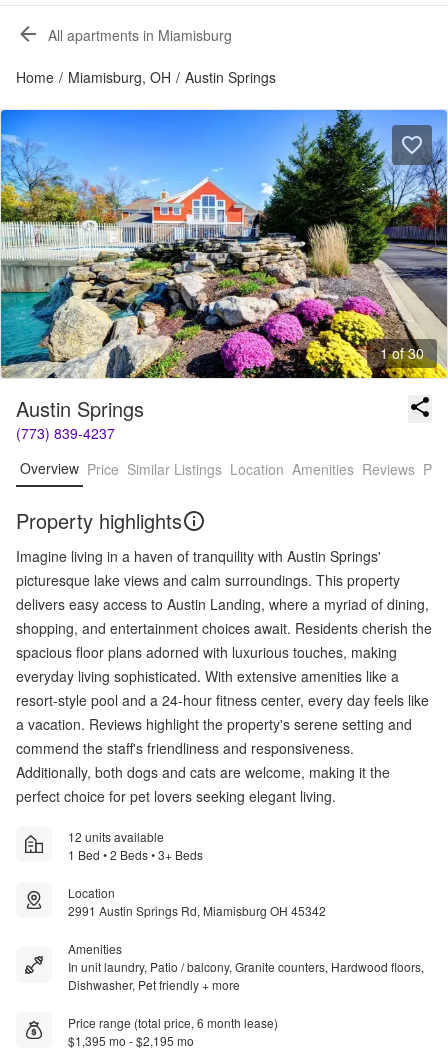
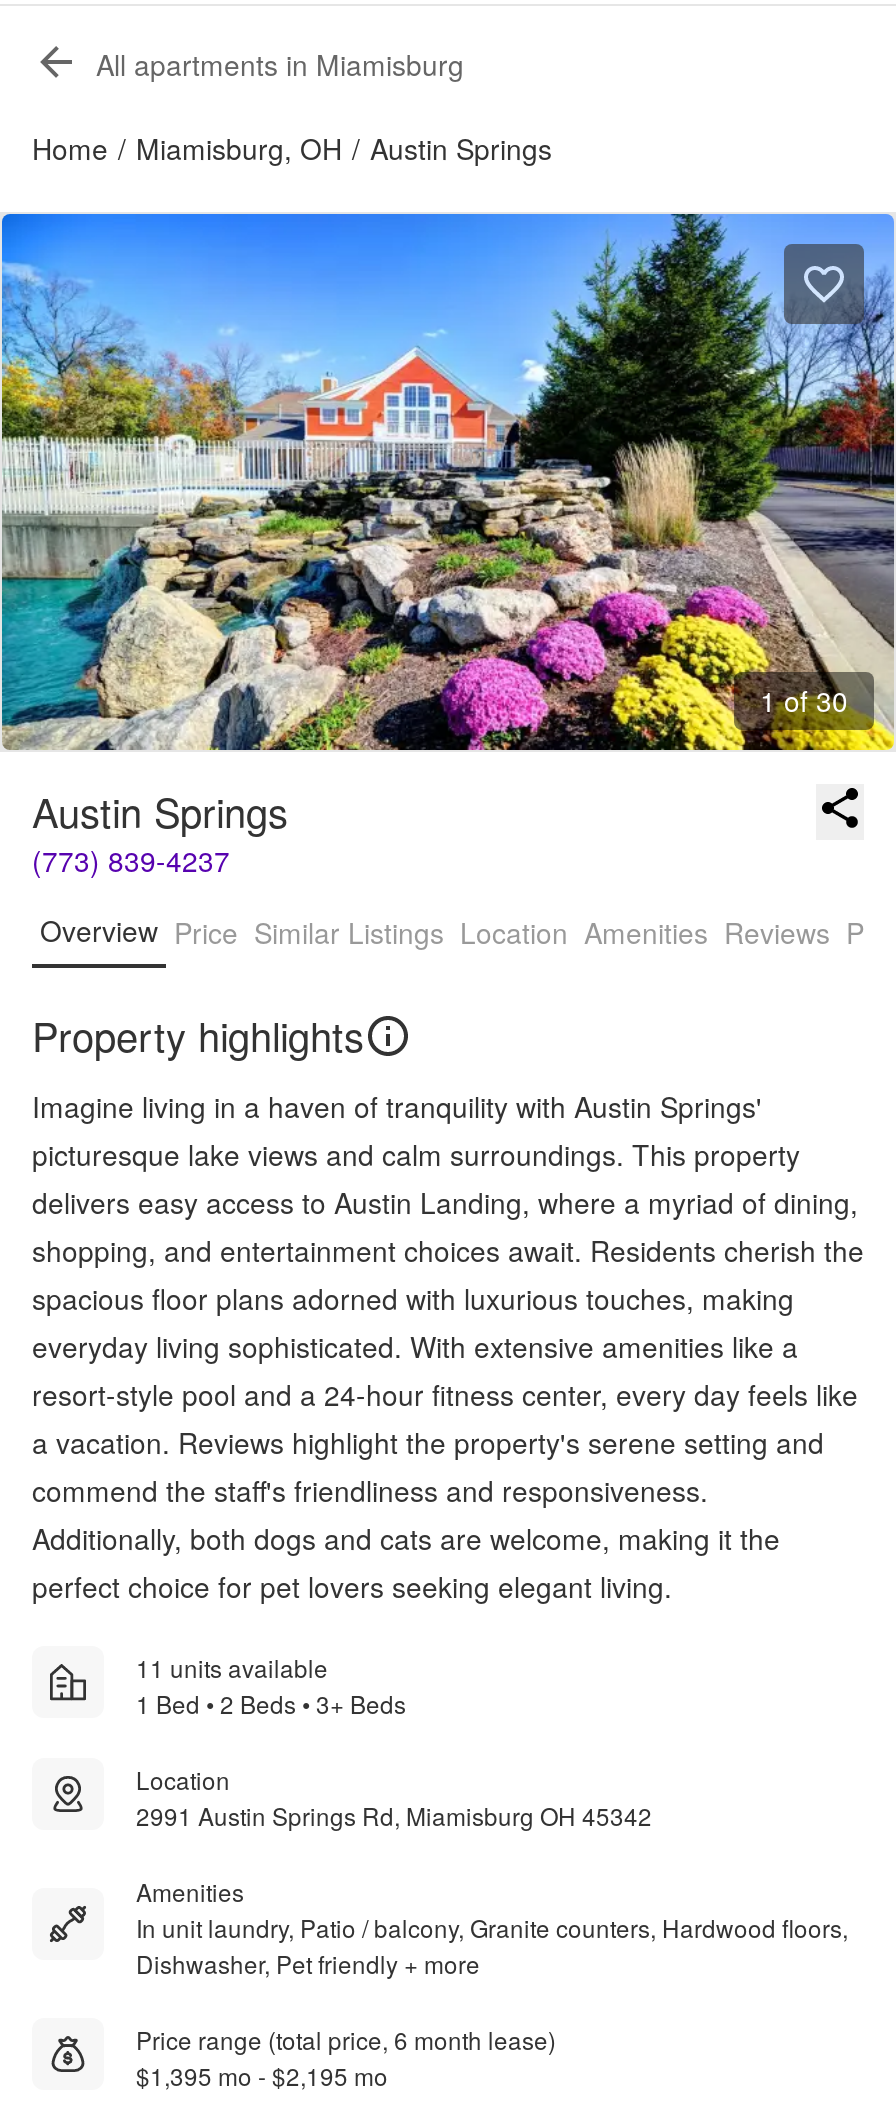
[68,828,164,845] 12 units available -> [136,1649,328,1683] 11 units available

